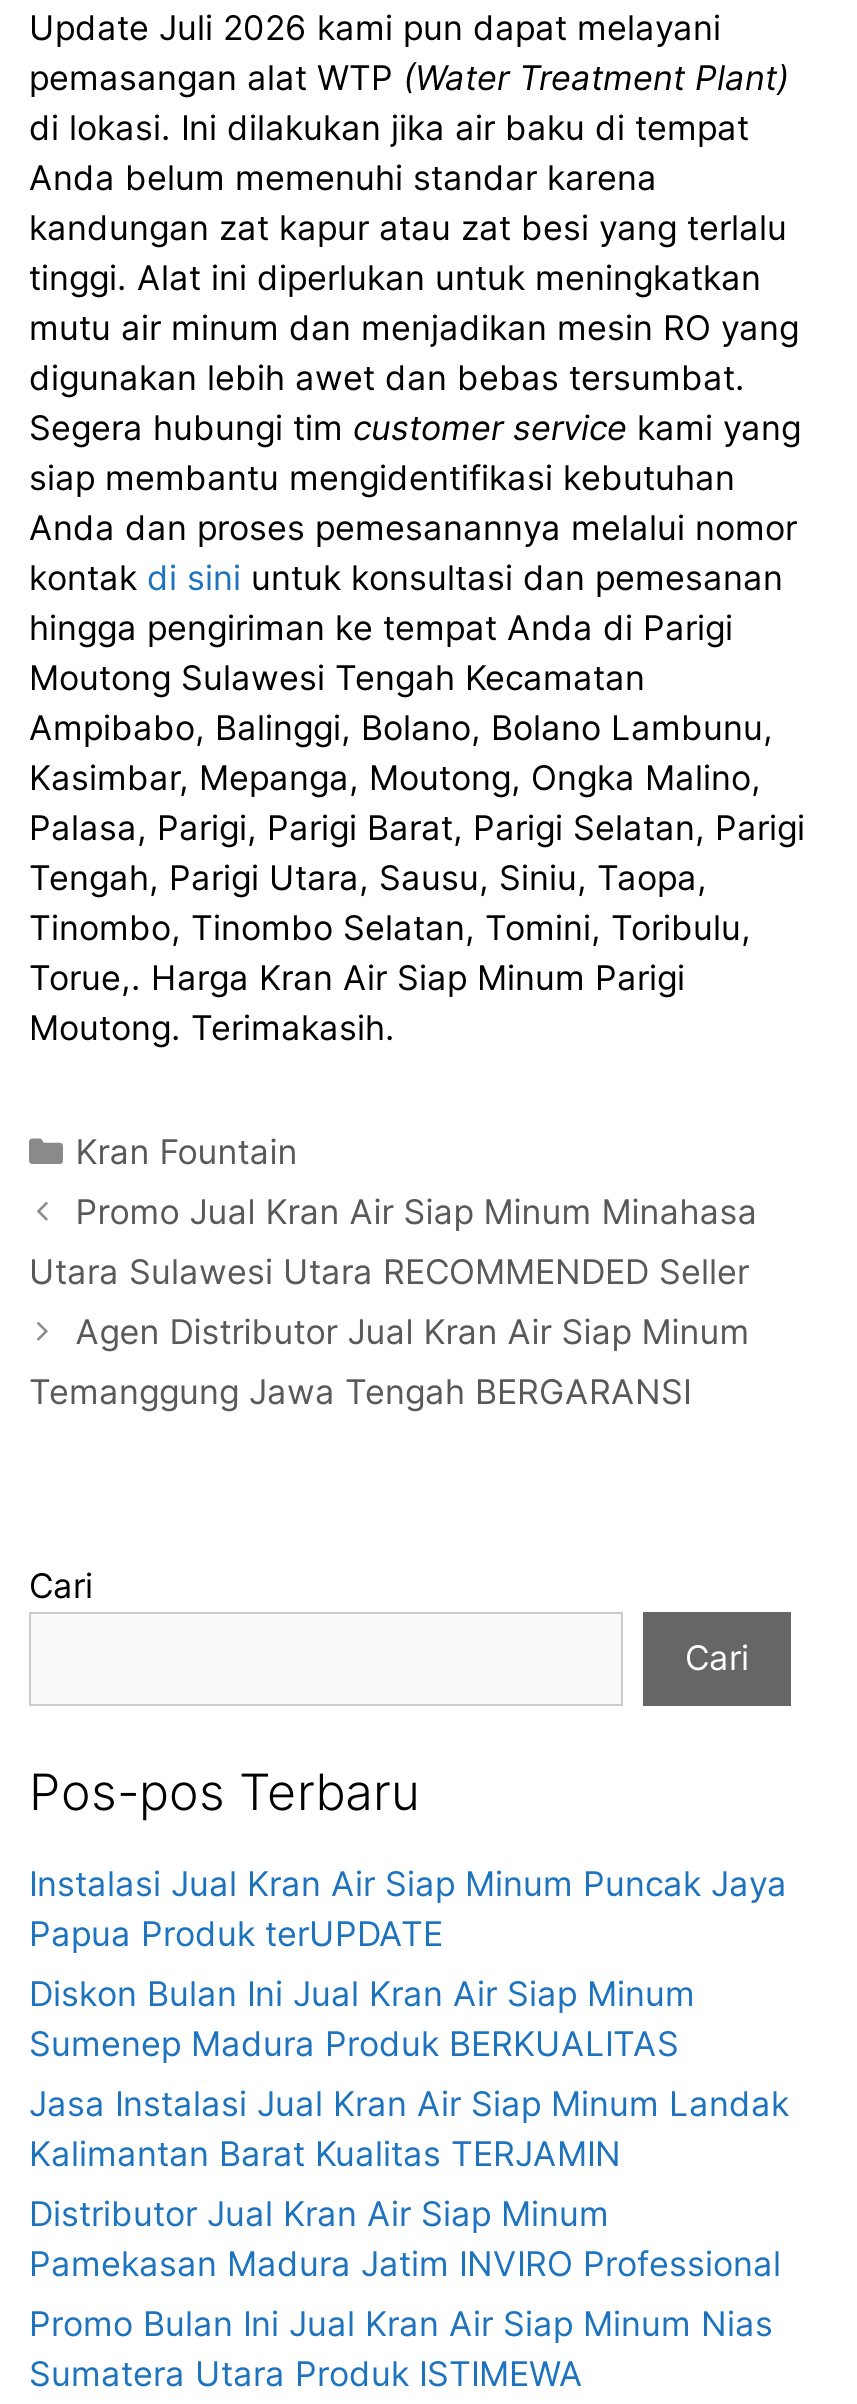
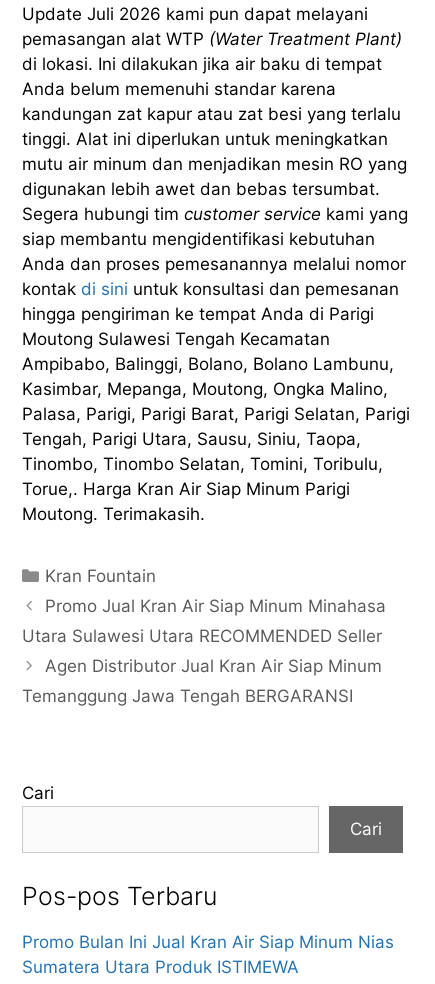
[29,1863,789,2283] Instalasi Jual Kran Air Siap Minum Puncak Jaya | Papua Produk terUPDATE | Diskon Bulan Ini Jual Kran Air Siap Minum | Sumenep Madura Produk BERKUALITAS | Jasa Instalasi Jual Kran Air Siap Minum Landak | Kalimantan Barat Kualitas TERJAMIN | Distributor Jual Kran Air Siap Minum | Pamekasan Madura Jatim INVIRO Professional -> none

